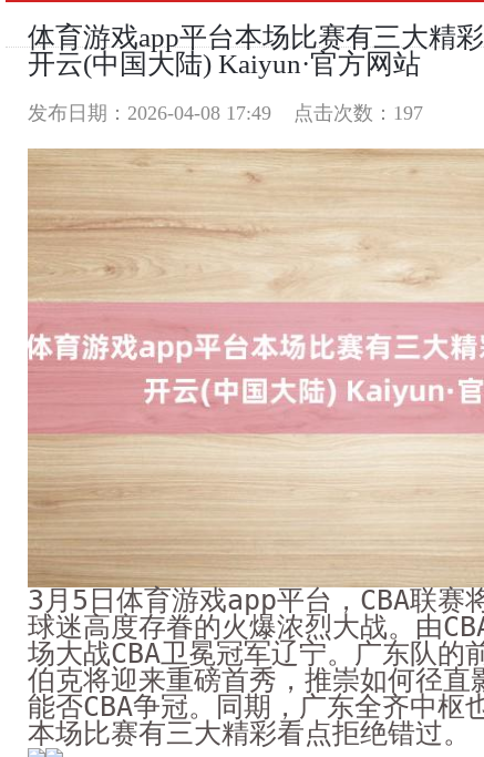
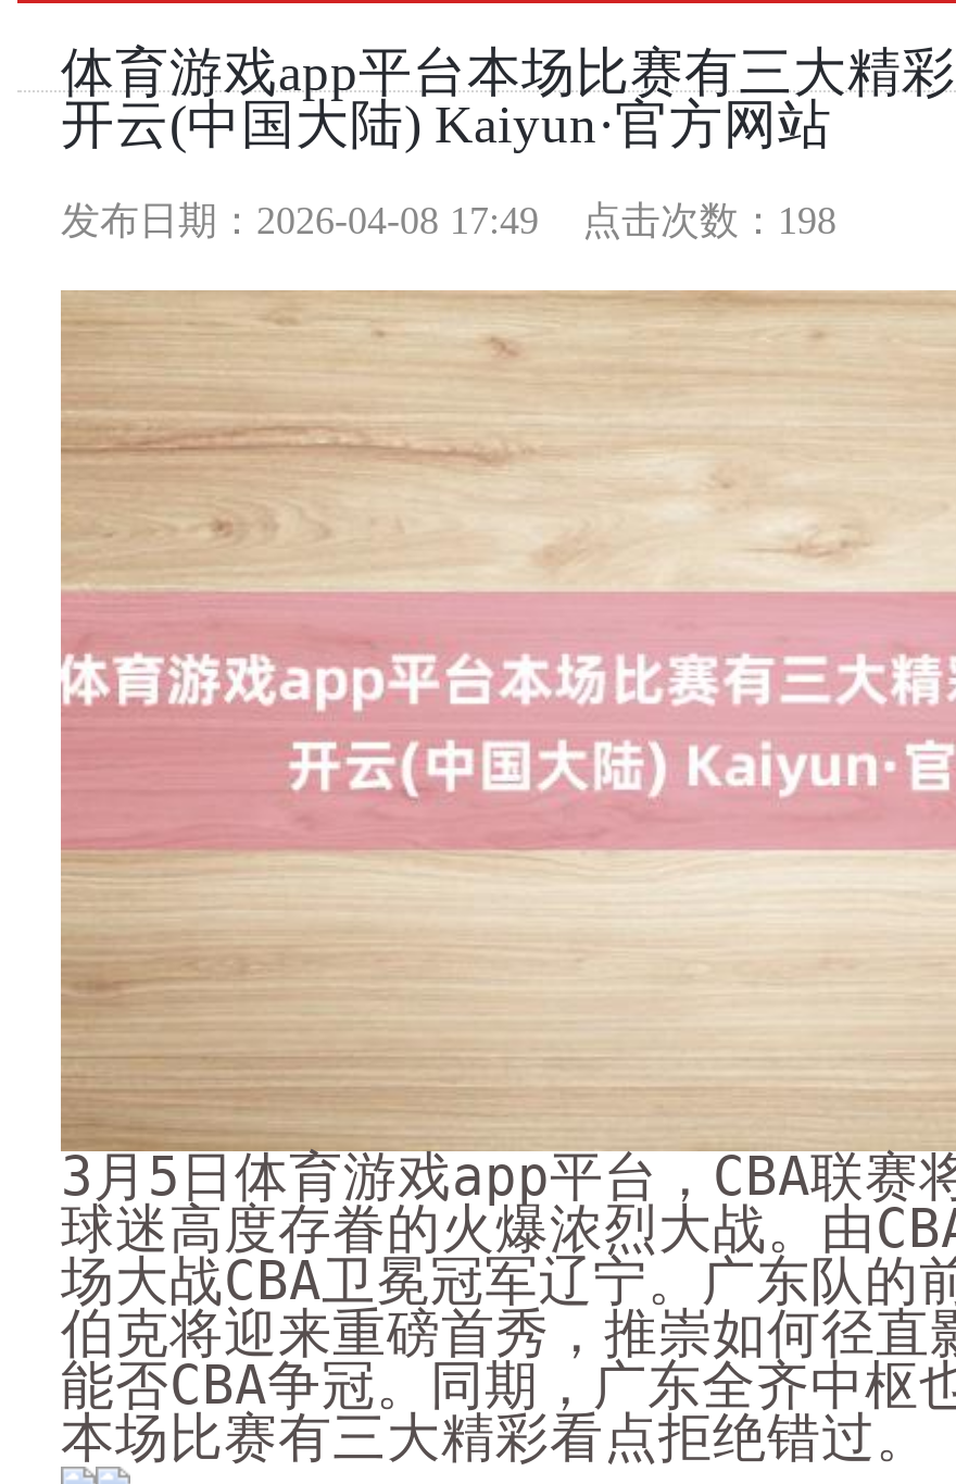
[28,102,423,124] 发布日期：2026-04-08 17:49 点击次数：197 -> [61,199,836,242] 发布日期：2026-04-08 17:49 点击次数：198

